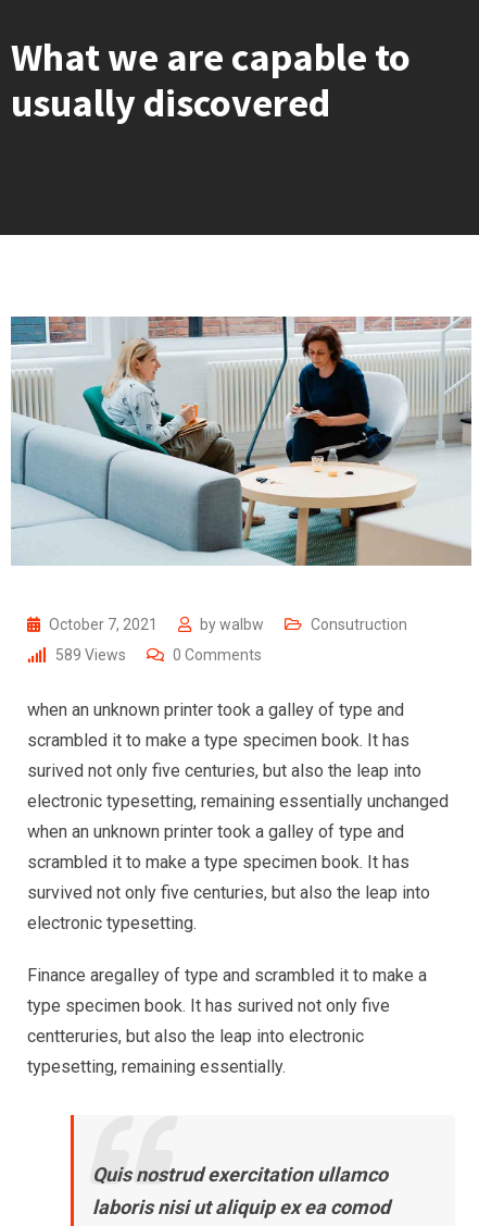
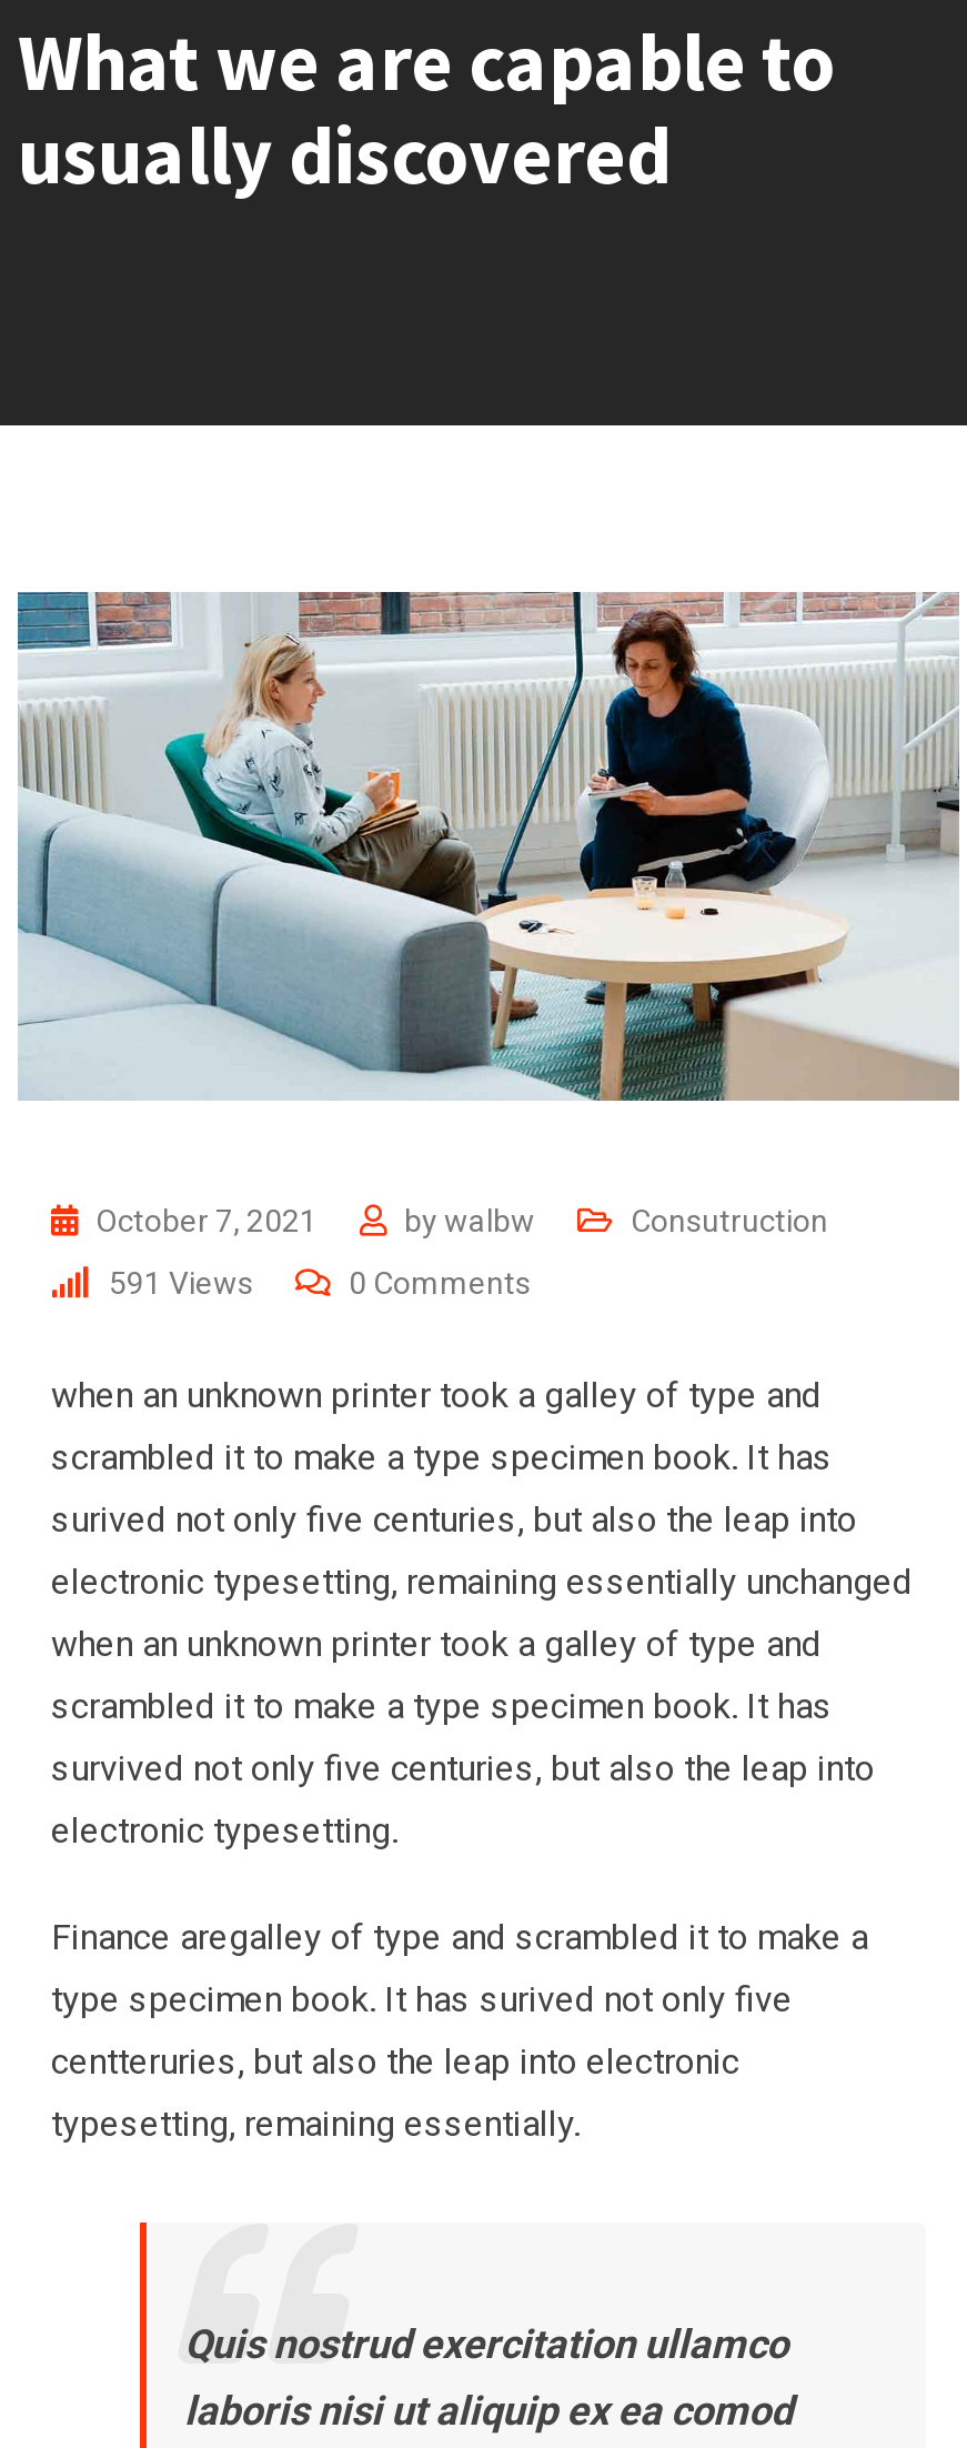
[55,647,126,664] 589 Views -> [109,1266,253,1301] 591 Views

